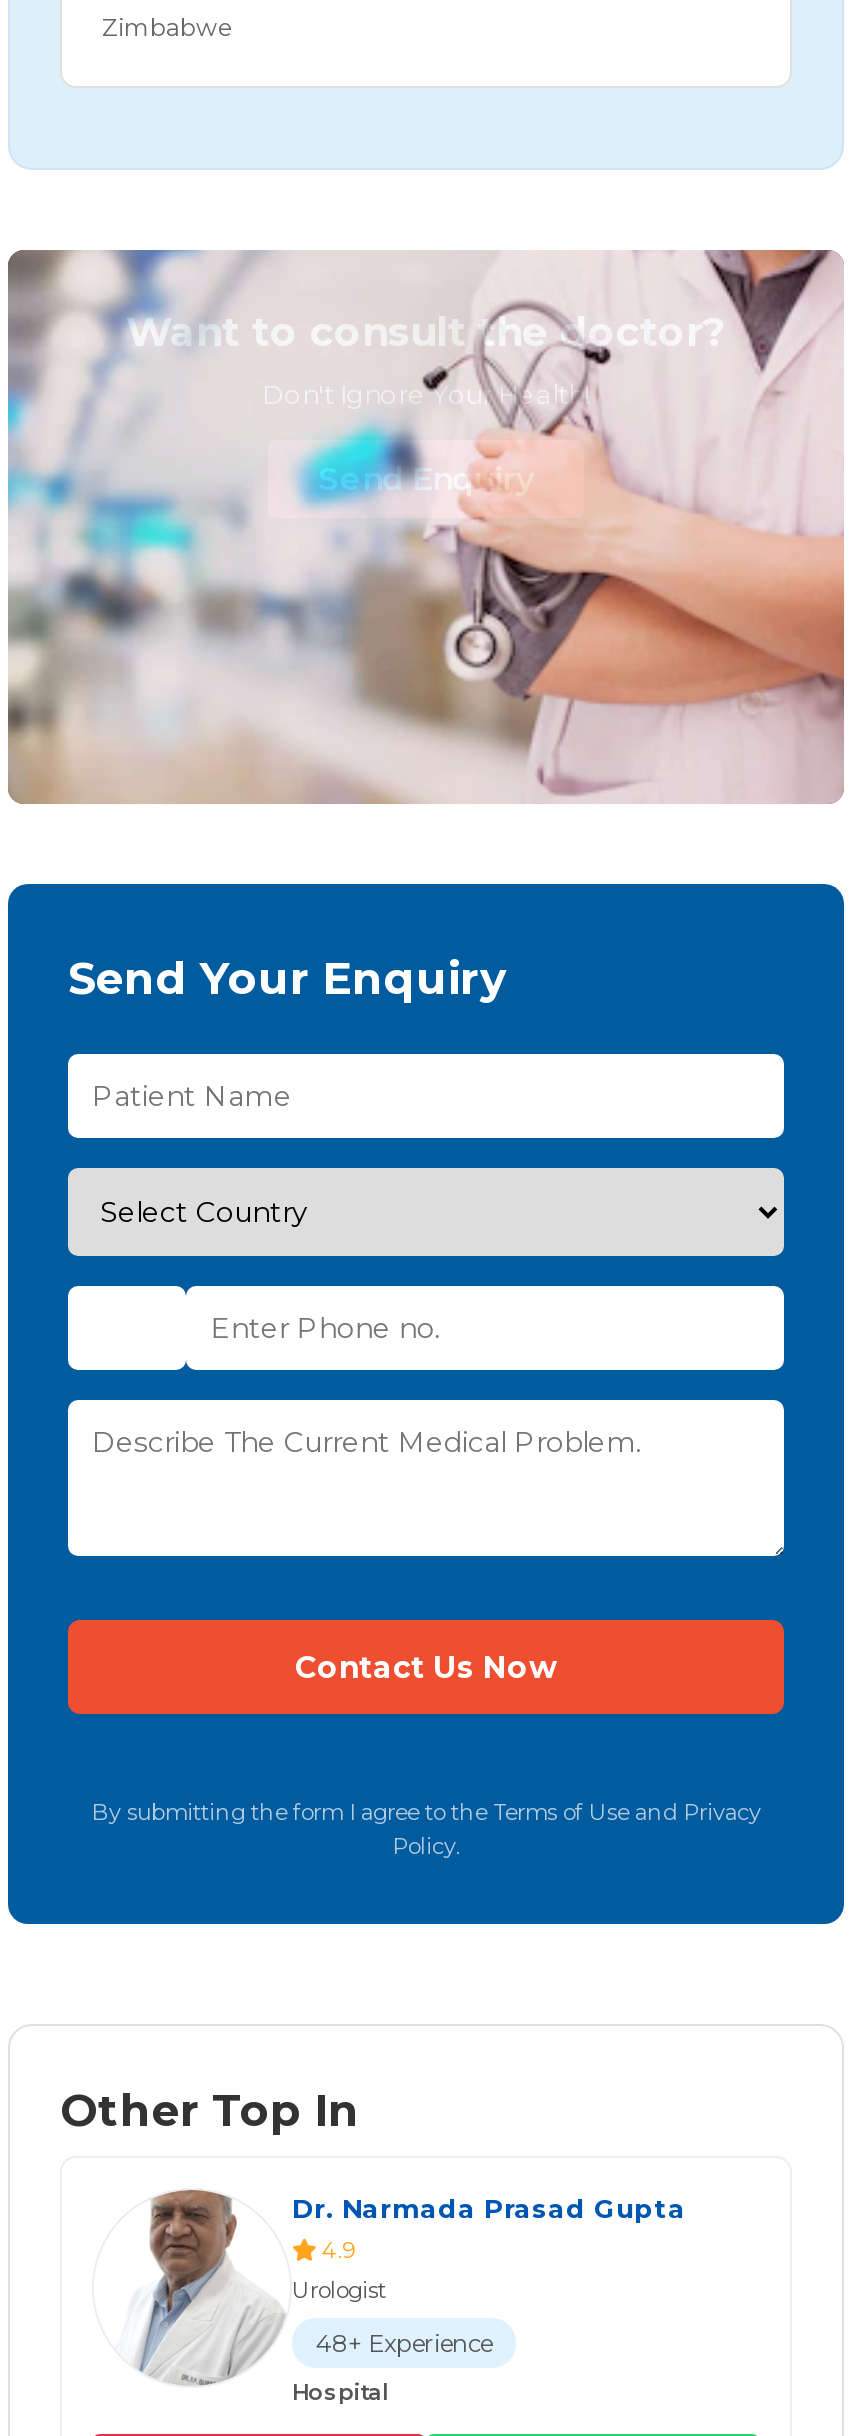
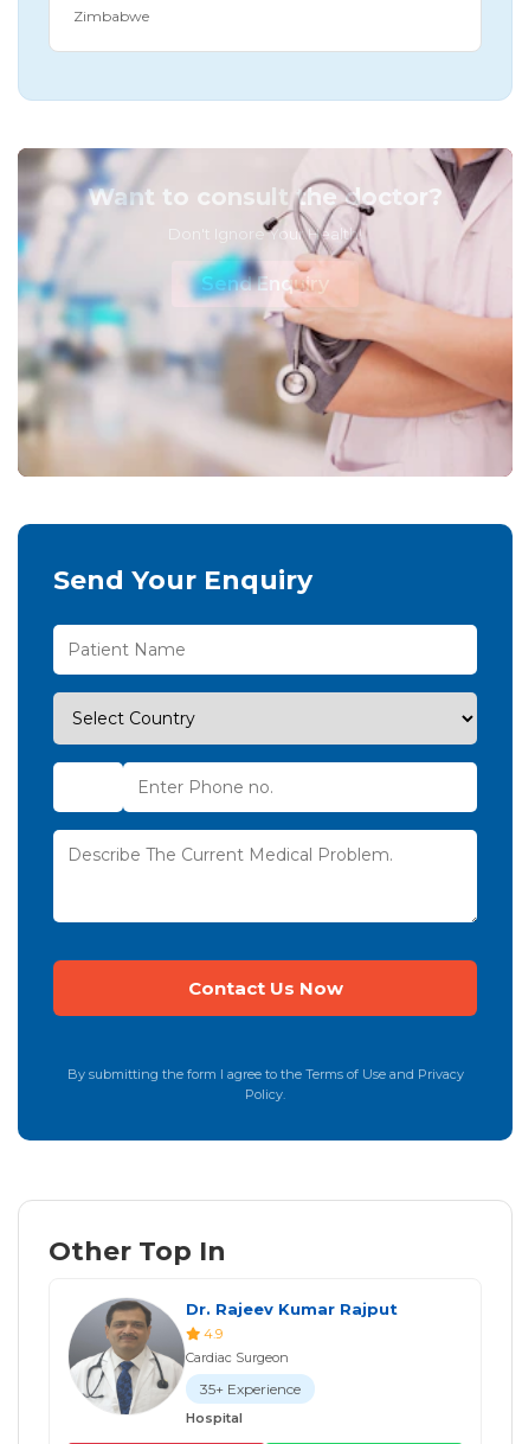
[94,2192,686,2384] [image] | Dr. Narmada Prasad Gupta -> [67,1299,398,1414] [image] | Dr. Rajeev Kumar Rajput
[292,2276,386,2304] Urologist -> [186,1349,289,1366] Cardiac Surgeon
[316,2328,492,2358] 48+ Experience -> [200,1380,301,1398] 35+ Experience

